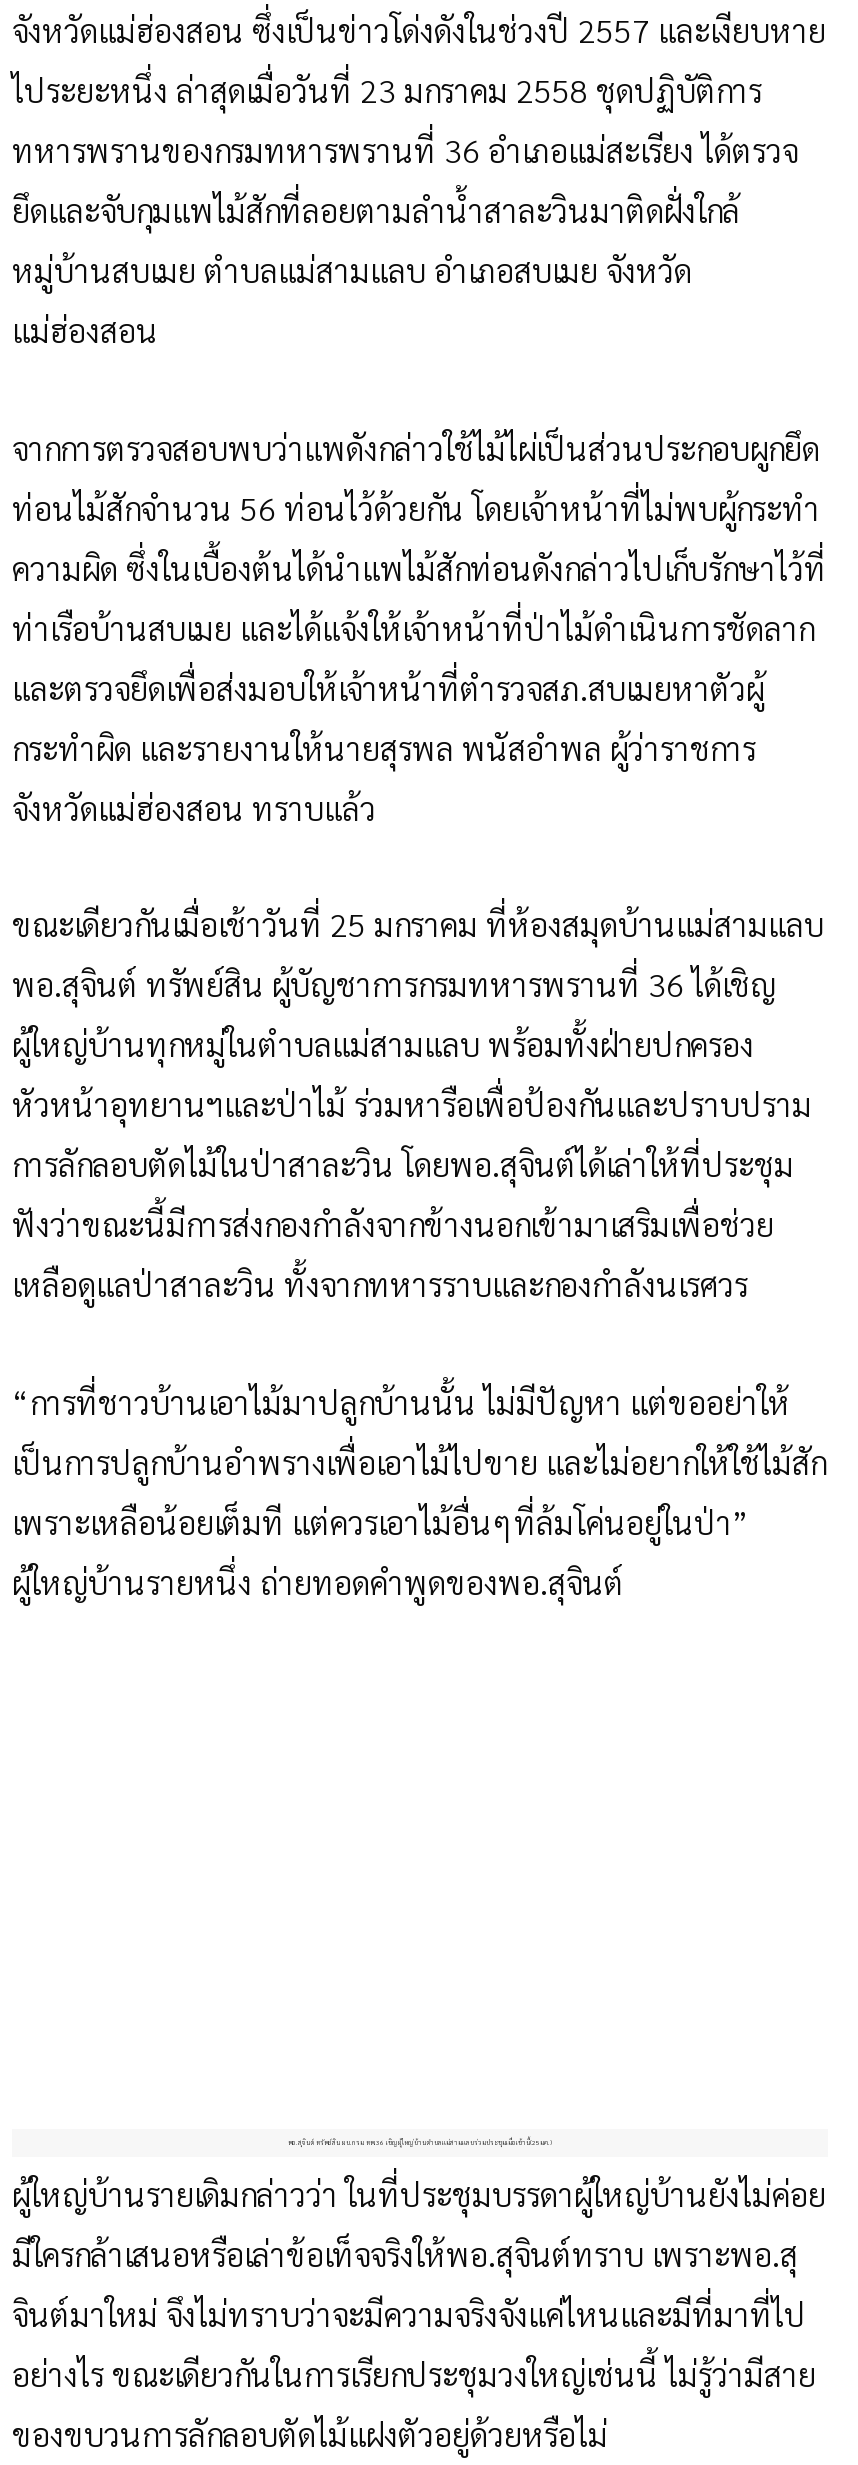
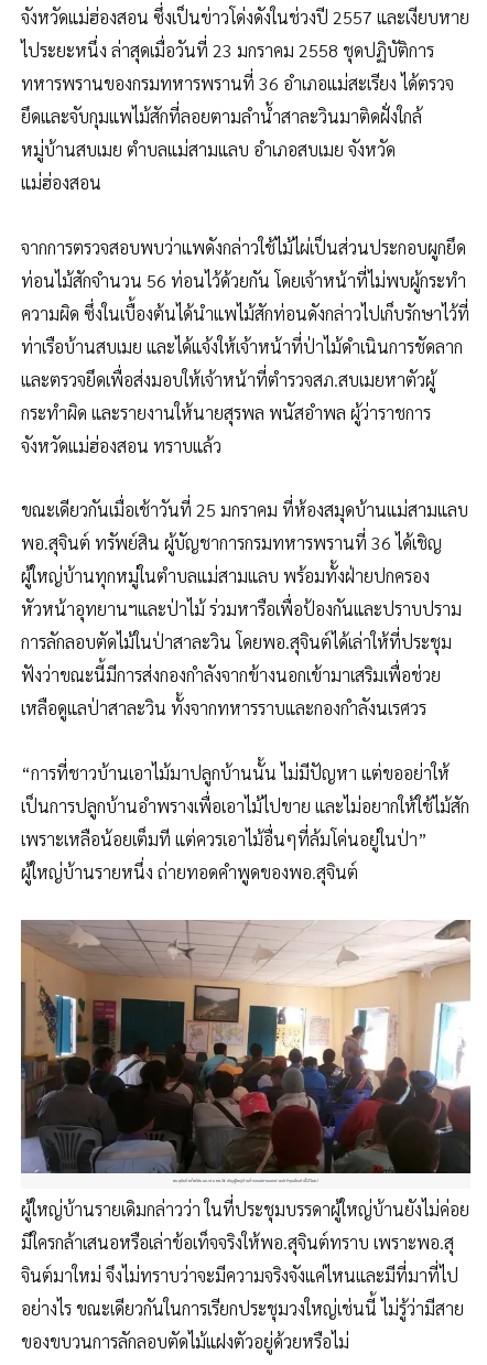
none -> [20,919,472,1174] [image]

